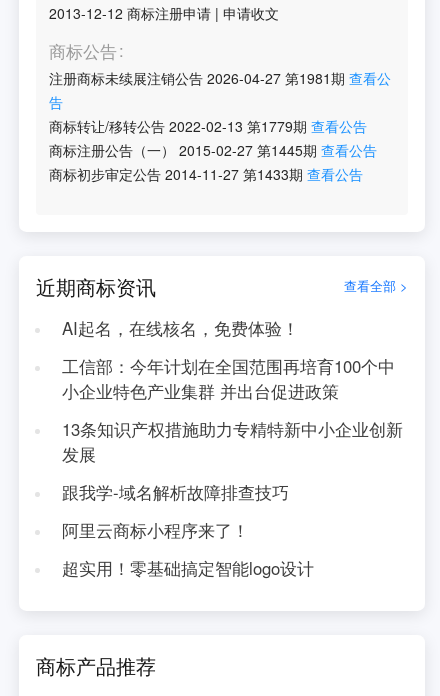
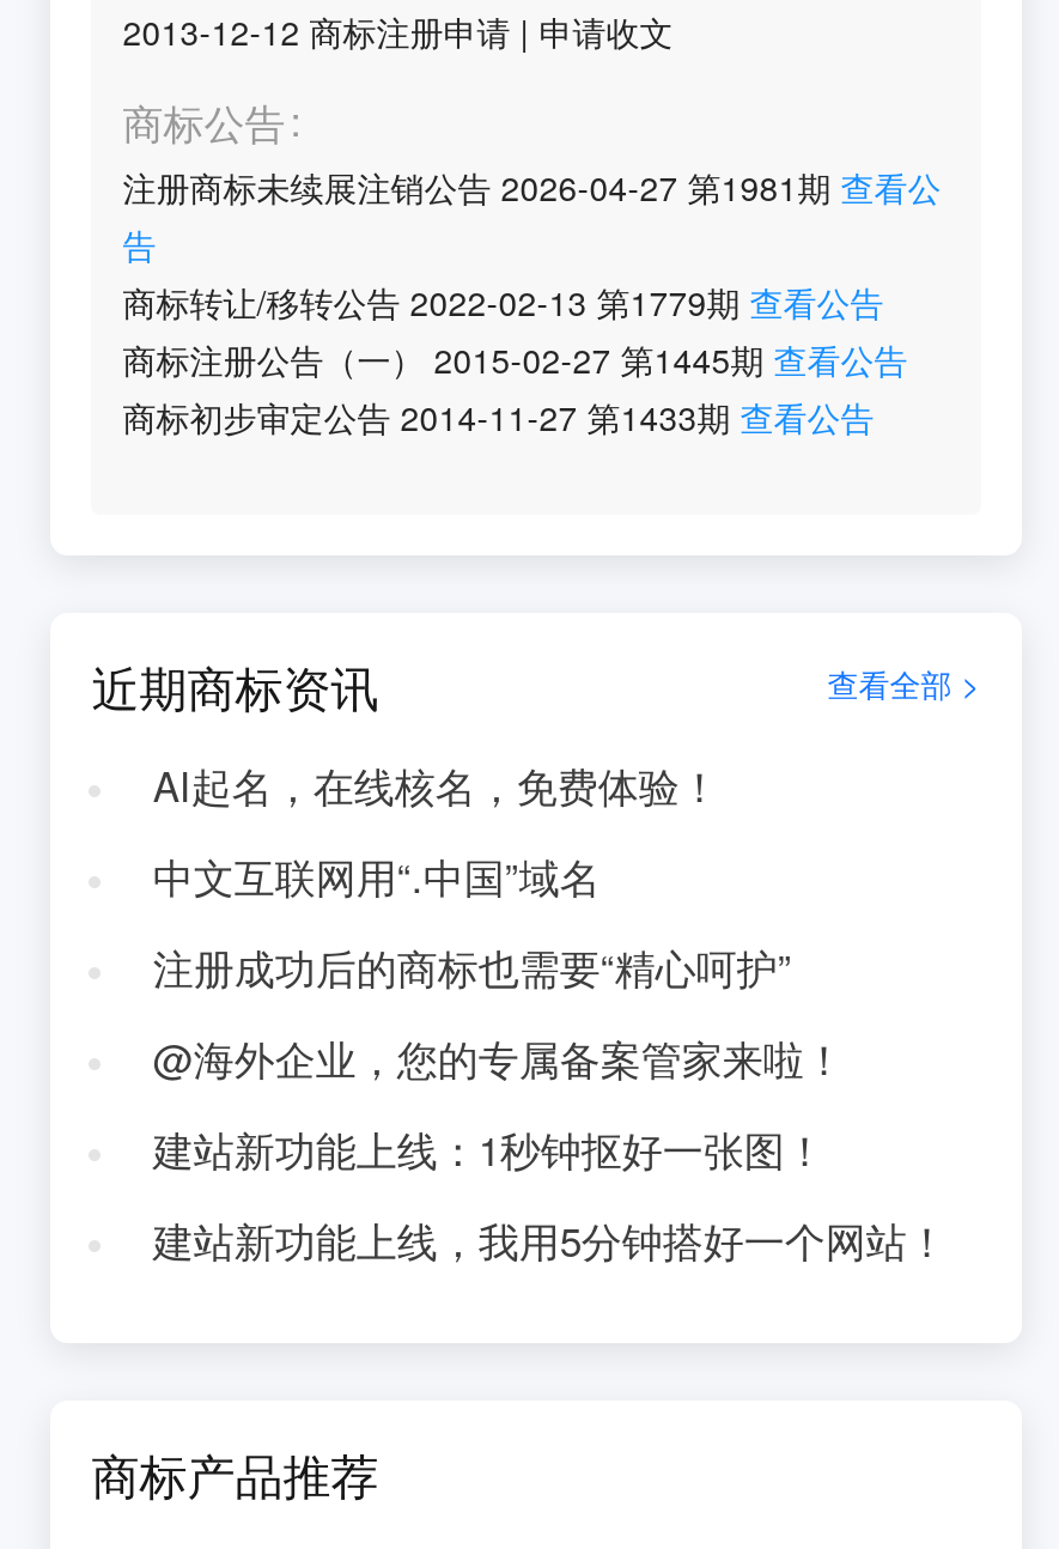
[62,354,395,403] 工信部：今年计划在全国范围再培育100个中 | 小企业特色产业集群 并出台促进政策 -> [153,848,600,905] 中文互联网用“.中国”域名
[62,417,403,466] 13条知识产权措施助力专精特新中小企业创新 | 发展 -> [153,938,792,996] 注册成功后的商标也需要“精心呵护”
[62,480,289,504] 跟我学-域名解析故障排查技巧 -> [153,1029,844,1087] @海外企业，您的专属备案管家来啦！
[62,518,249,542] 阿里云商标小程序来了！ -> [153,1120,825,1178] 建站新功能上线：1秒钟抠好一张图！
[62,556,314,580] 超实用！零基础搞定智能logo设计 -> [153,1211,947,1269] 建站新功能上线，我用5分钟搭好一个网站！

